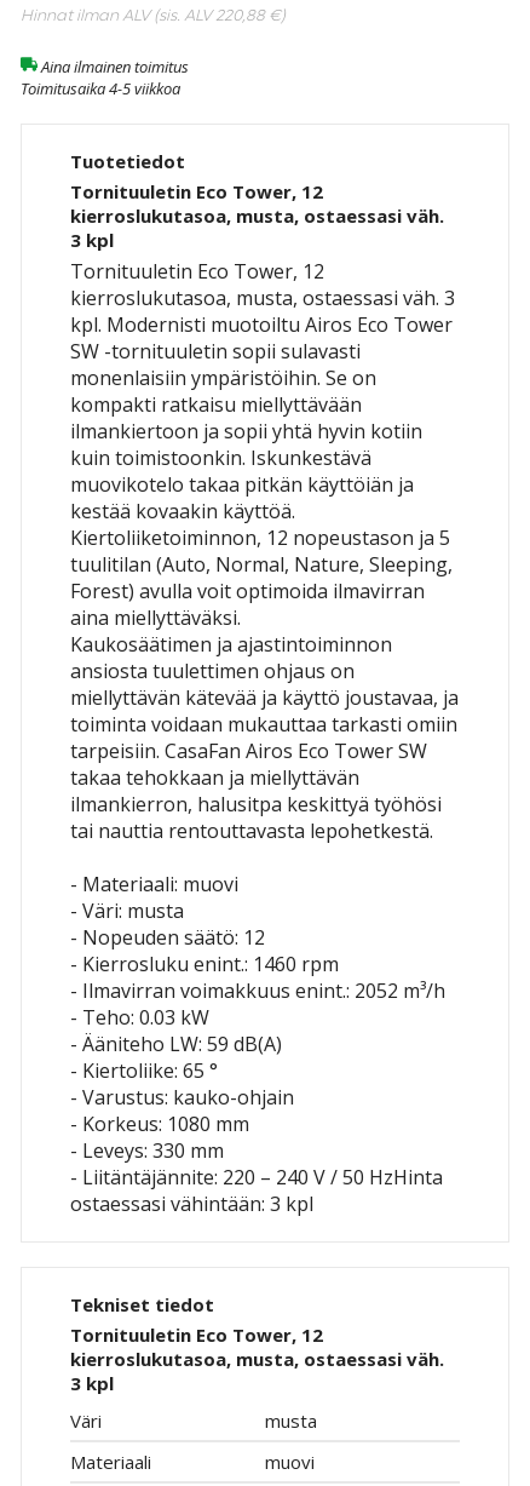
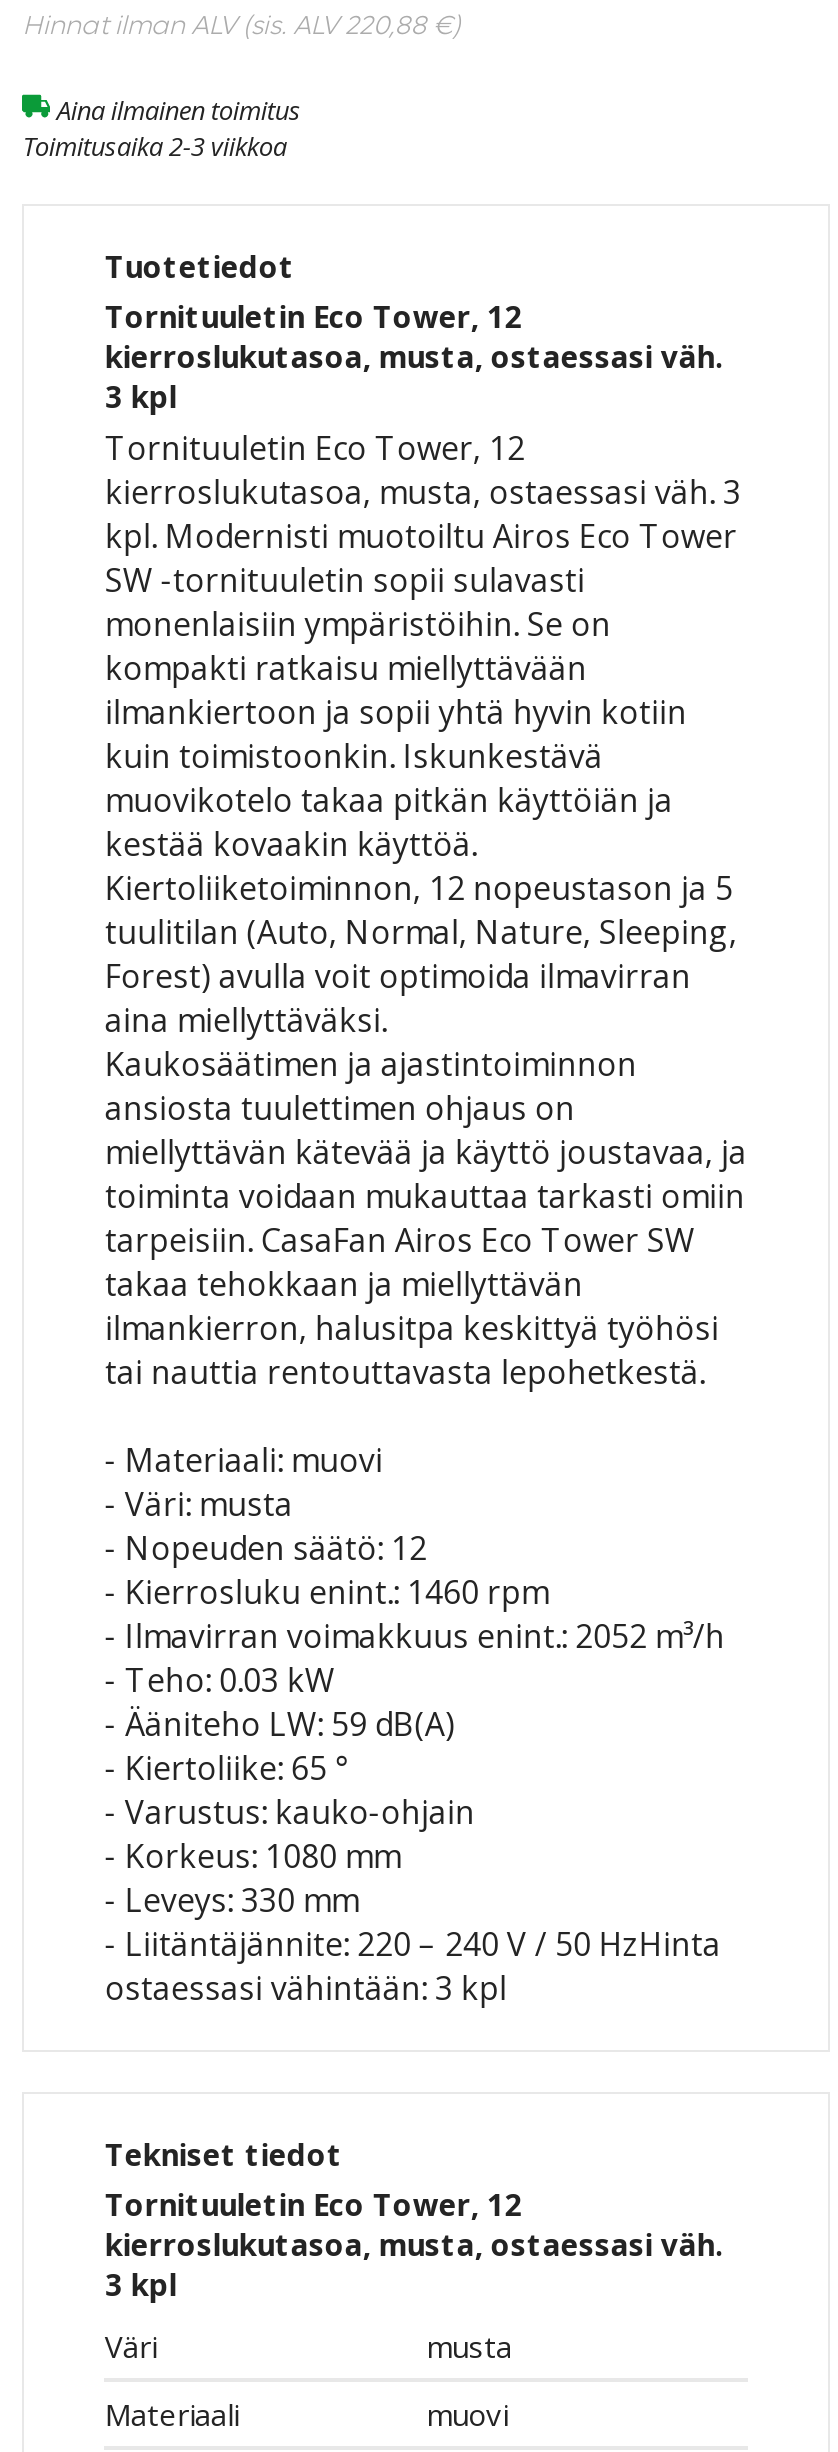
[21,78,181,99] Toimitusaika 4-5 viikkoa -> [23,128,287,164] Toimitusaika 2-3 viikkoa

